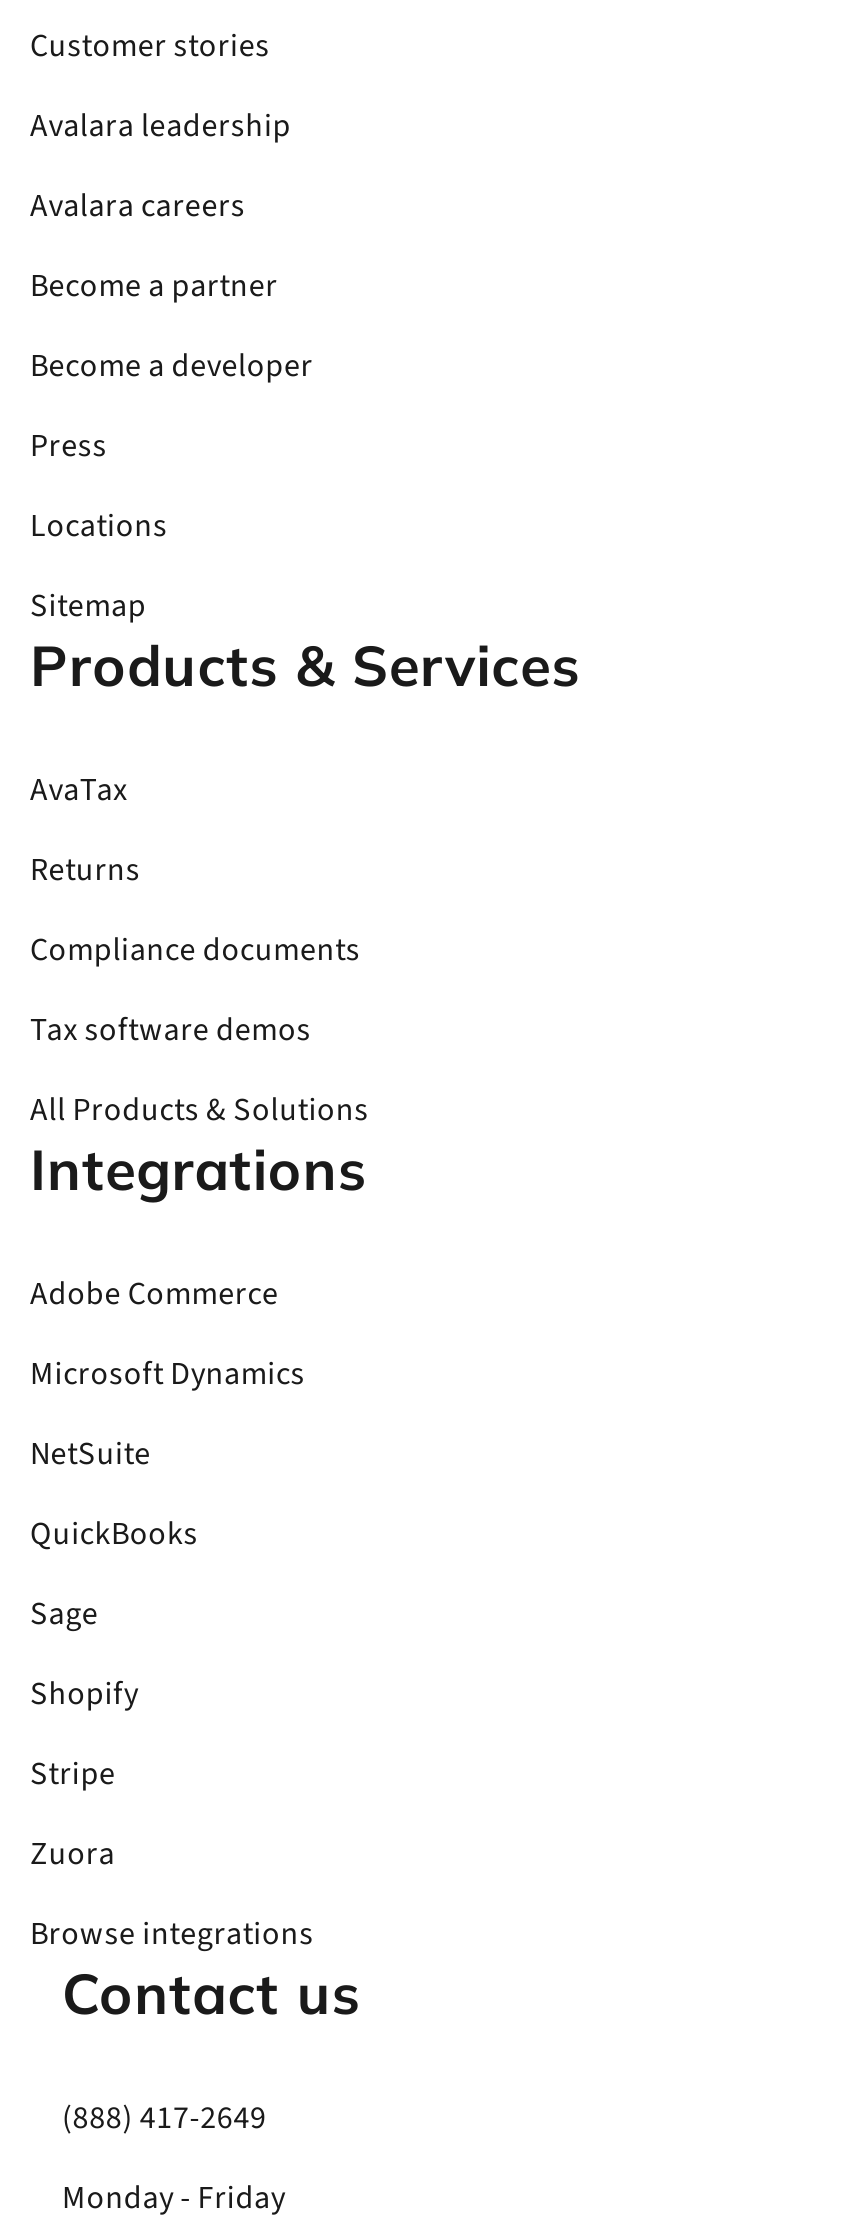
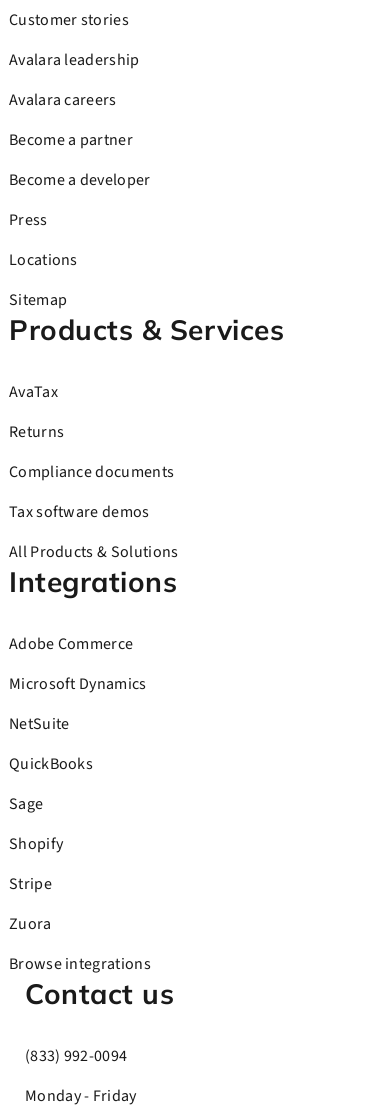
[62,2096,267,2140] (888) 417-2649 -> [25,1045,127,1067] (833) 992-0094

